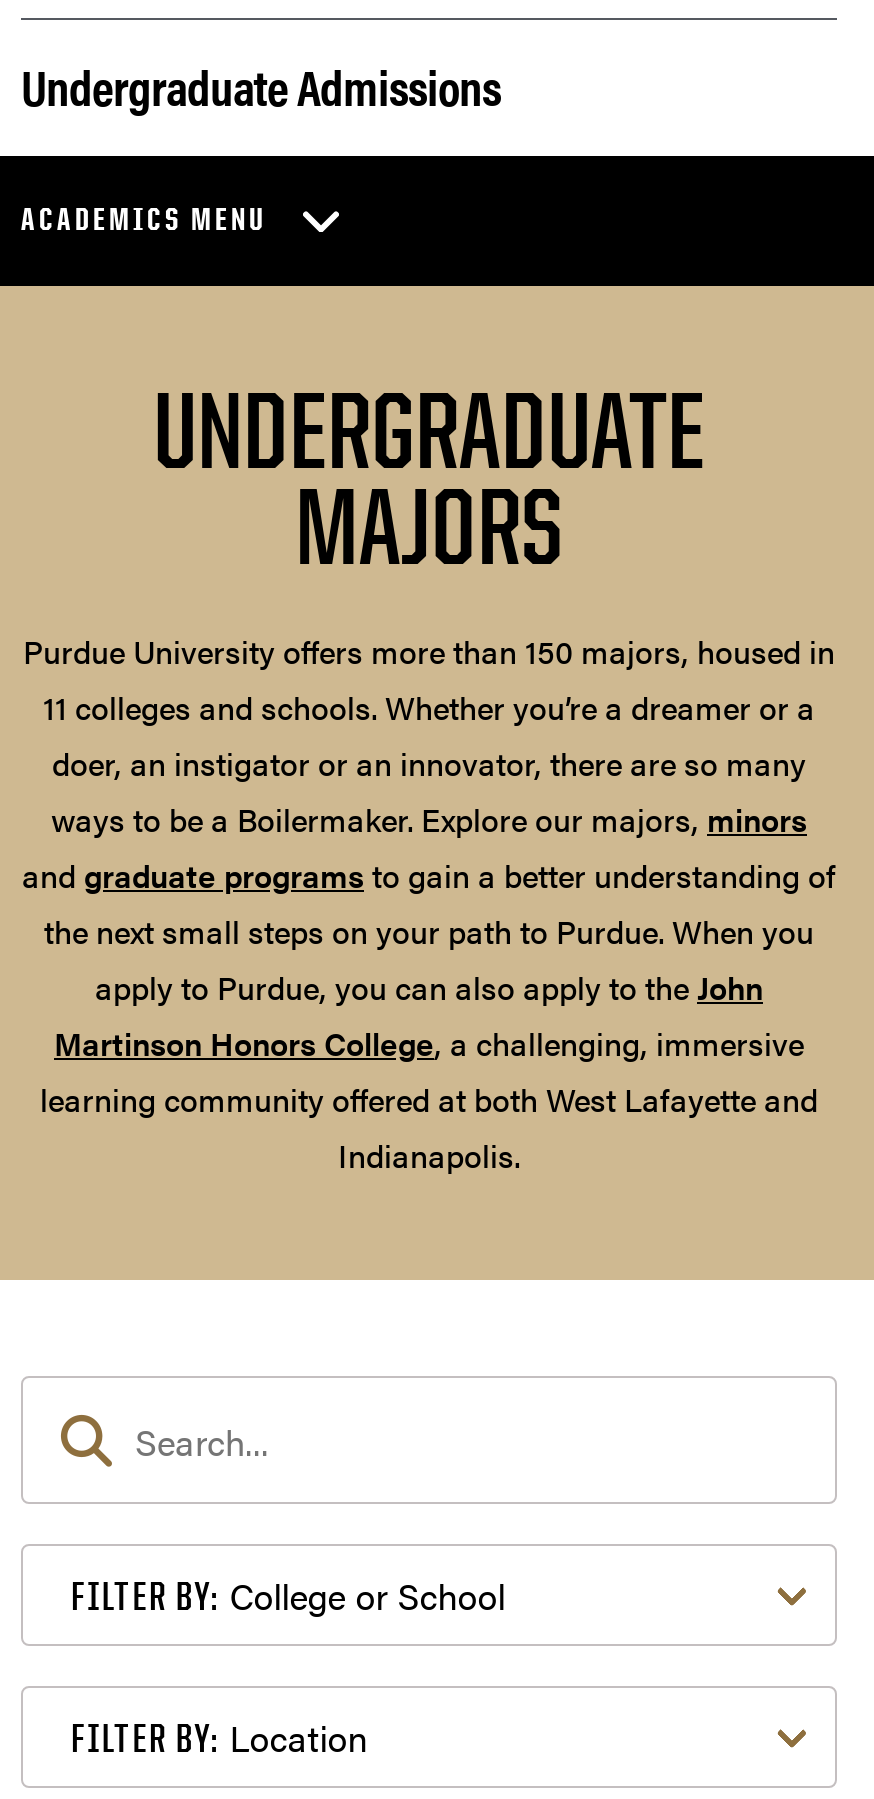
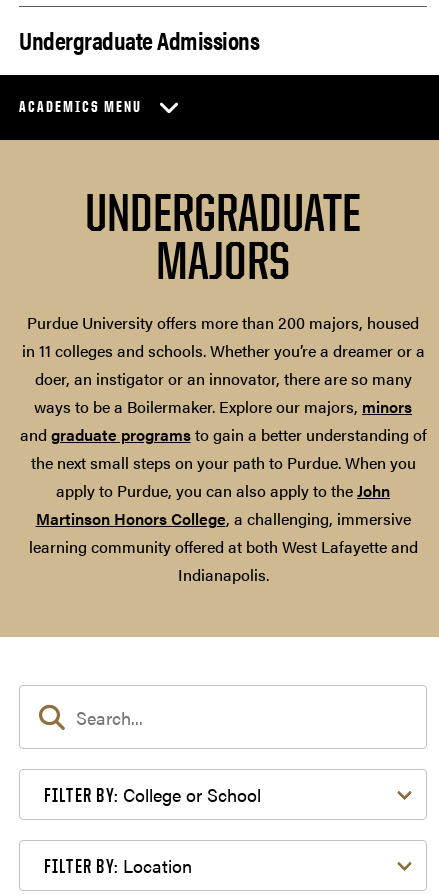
[23,628,835,730] Purdue University offers more than 150 majors, housed in | 11 colleges and schools. Whether you’re a dreamer or a -> [21,311,424,362] Purdue University offers more than 200 majors, housed | in 11 colleges and schools. Whether you’re a dreamer or a

